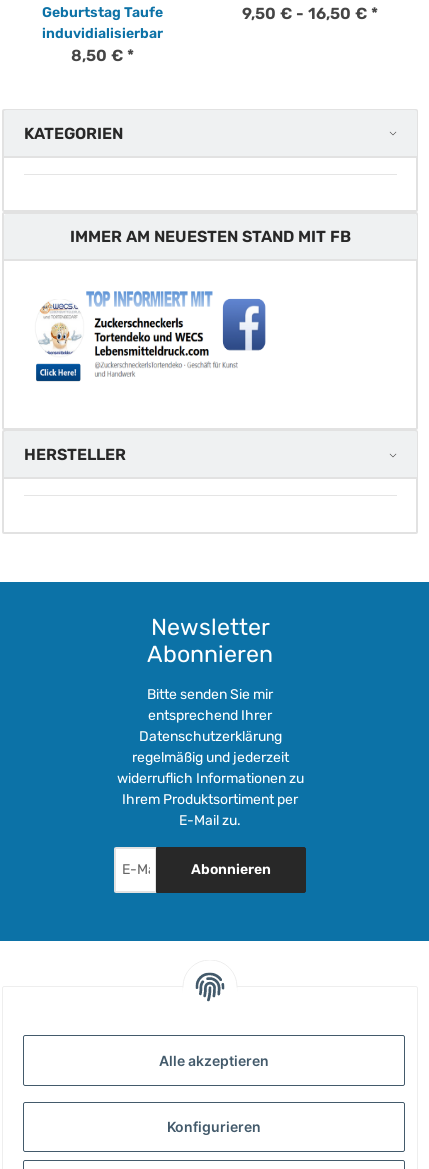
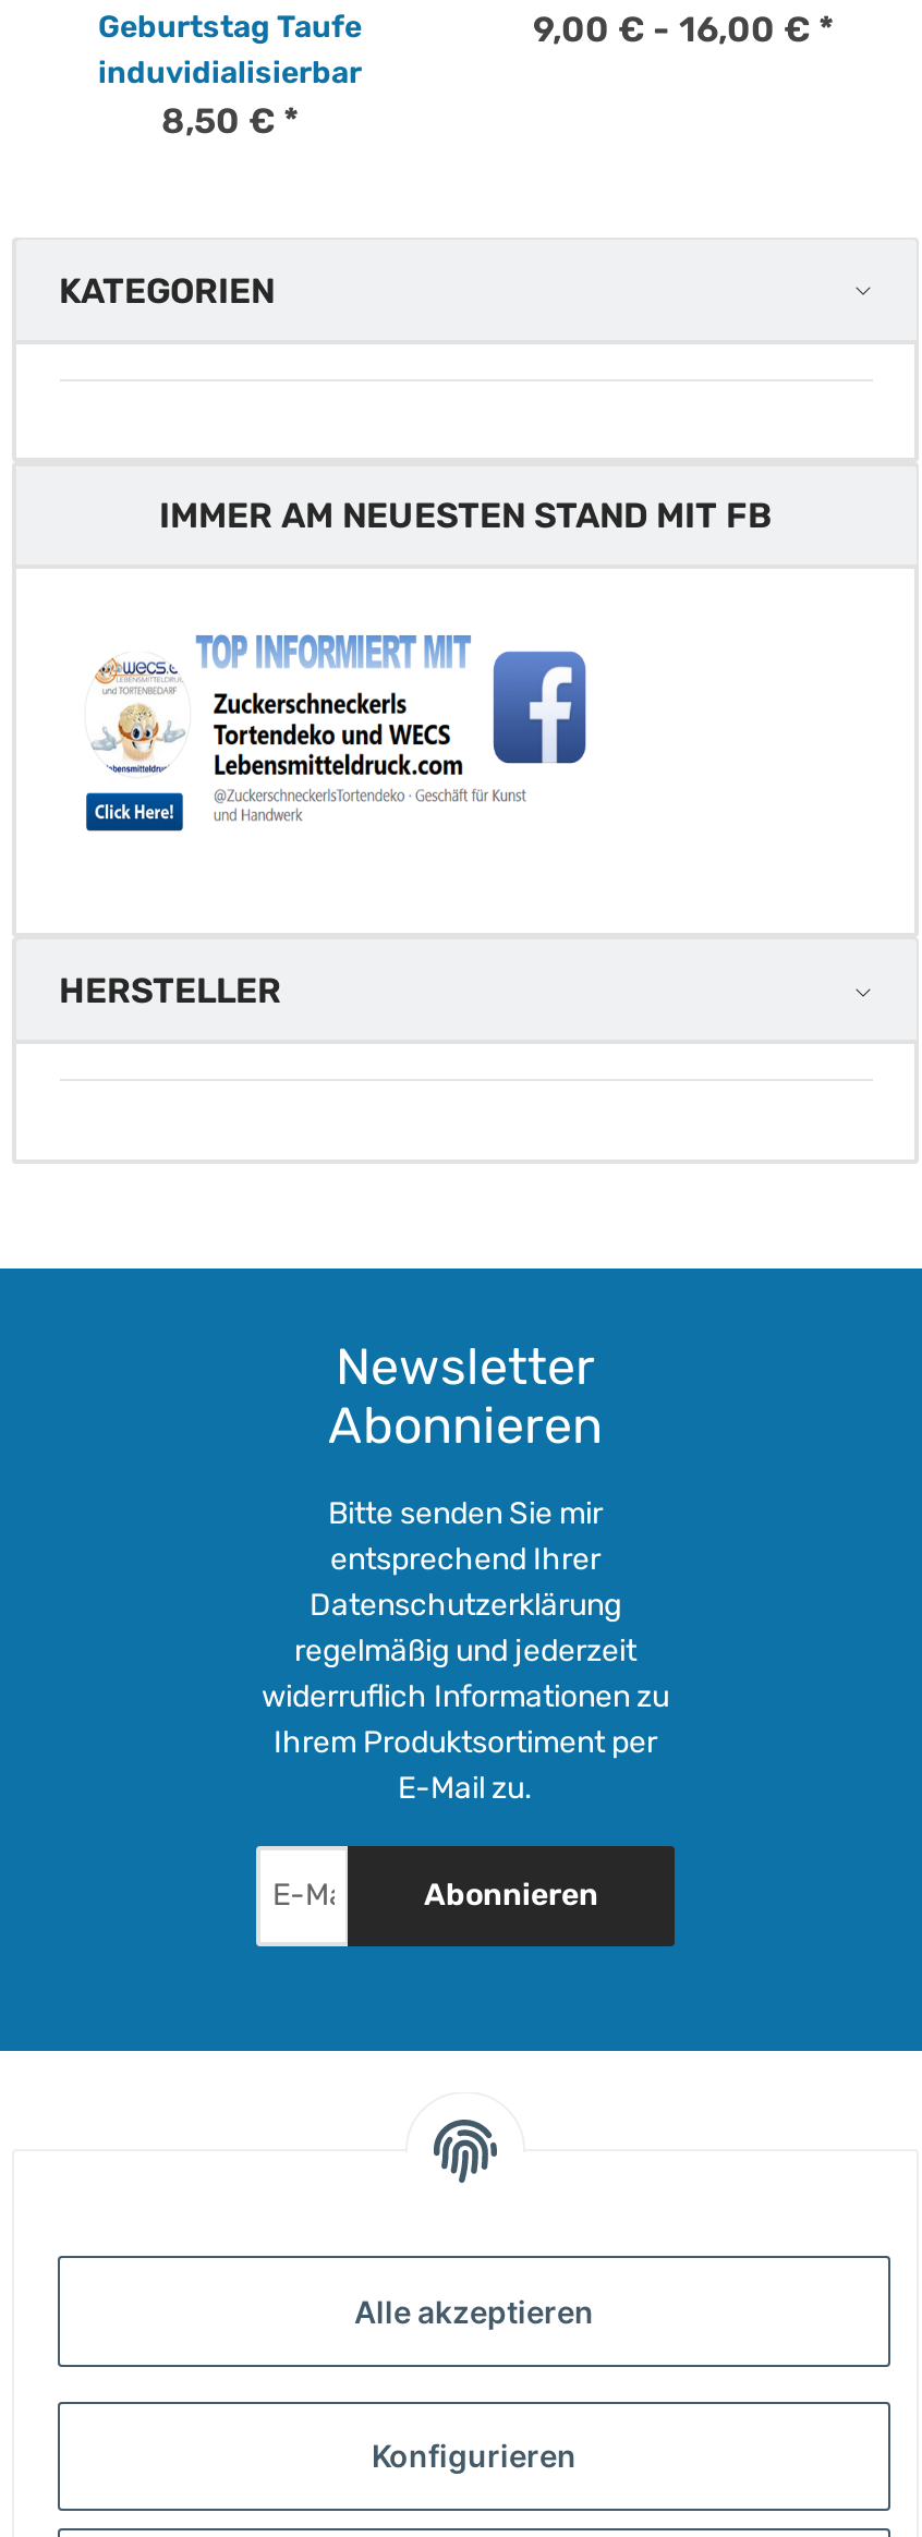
[242,4,378,23] 9,50 € - 16,50 €* -> [533,8,834,49] 9,00 € - 16,00 €*

